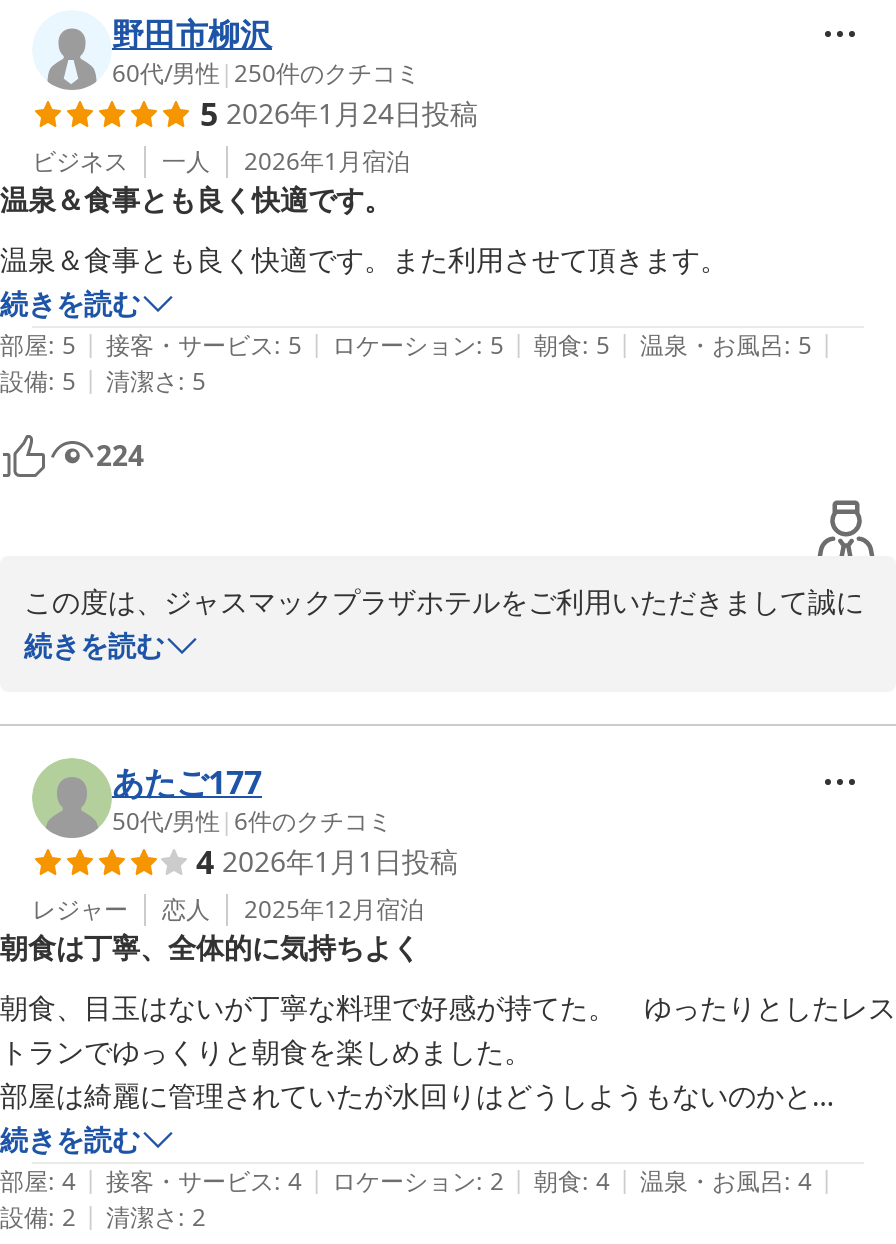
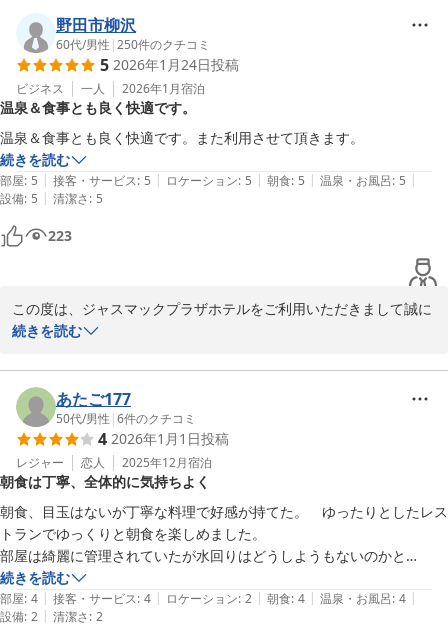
[96,436,144,474] 224 -> [48,226,72,245] 223

